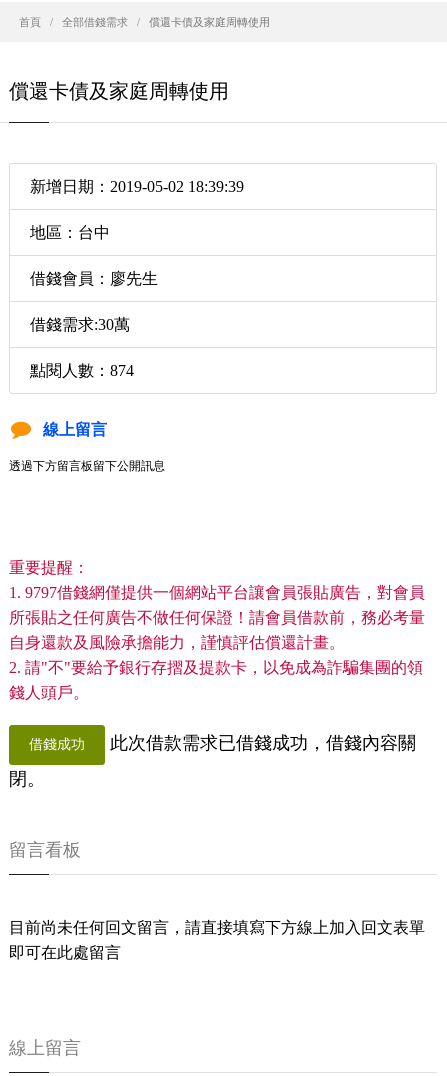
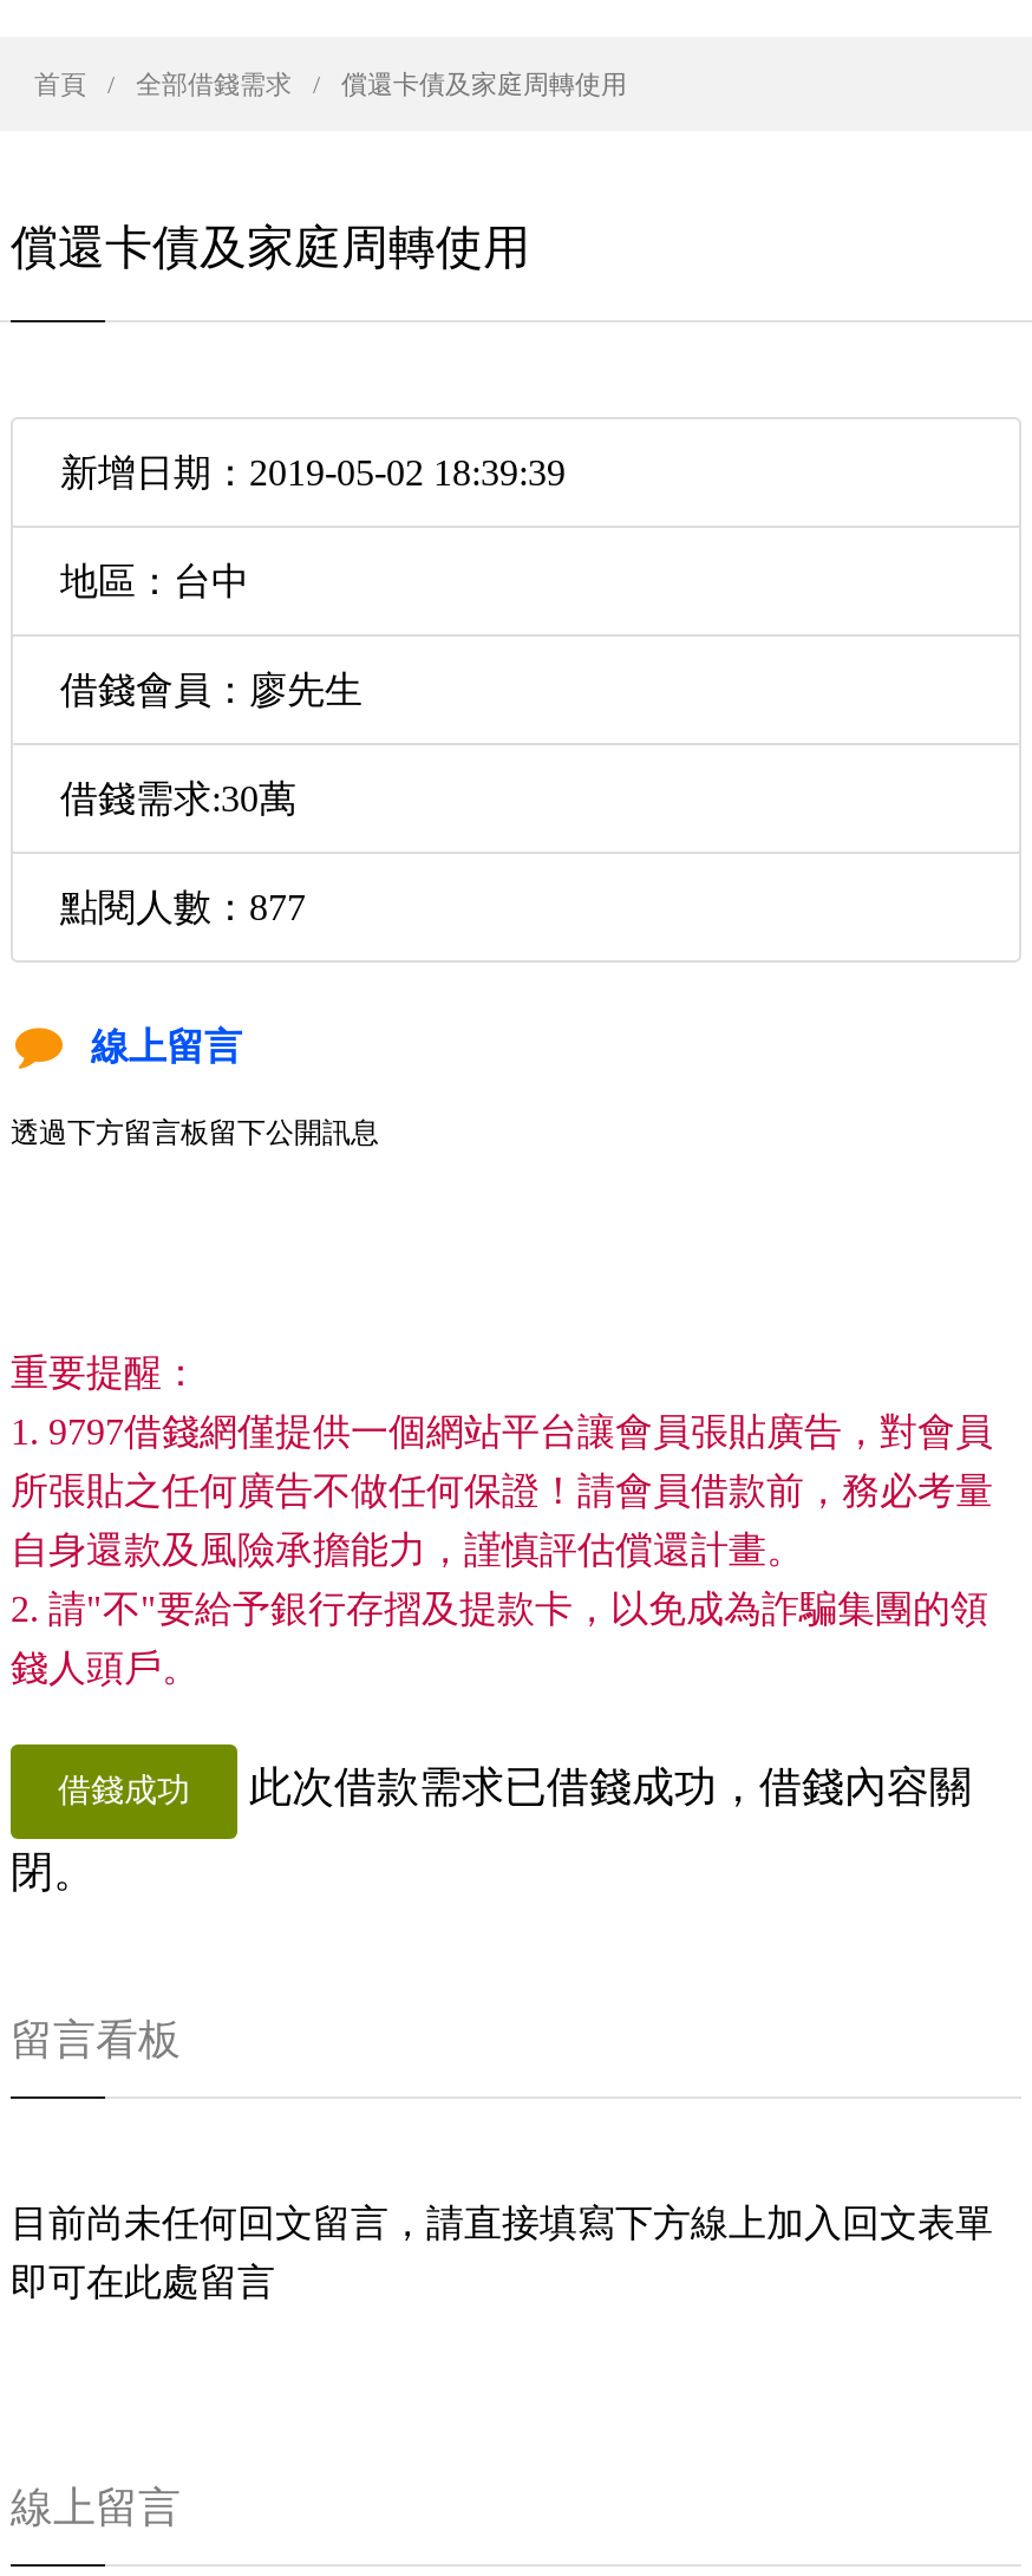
[30,362,134,379] 點閱人數：874 -> [60,887,306,927] 點閱人數：877

